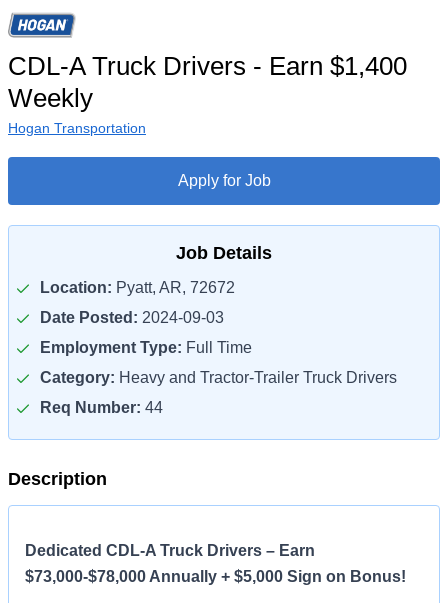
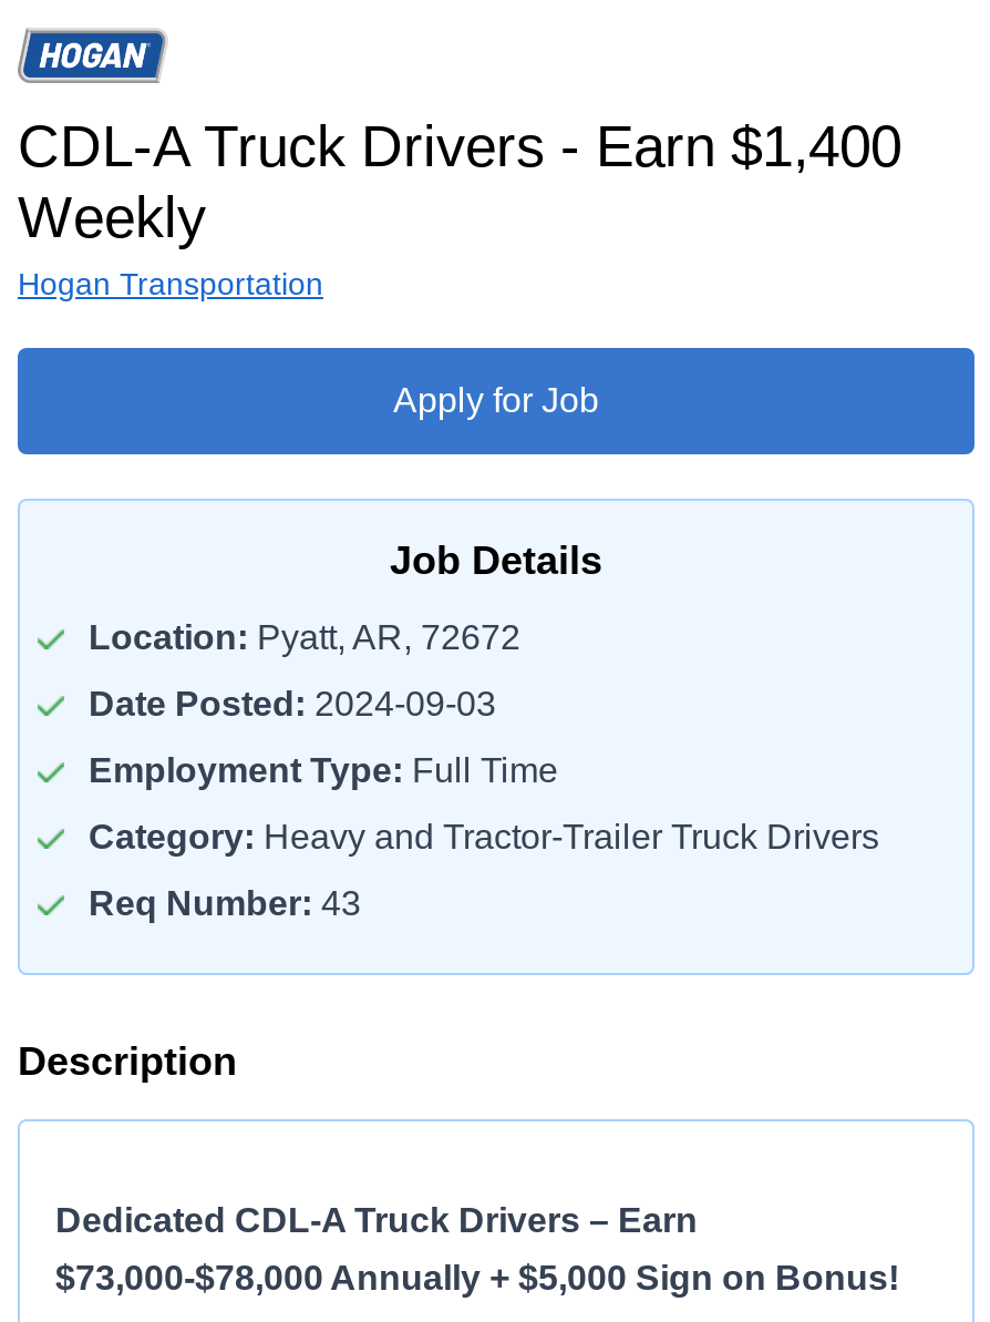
[40,399,163,416] Req Number: 44 -> [89,884,361,922] Req Number: 43

